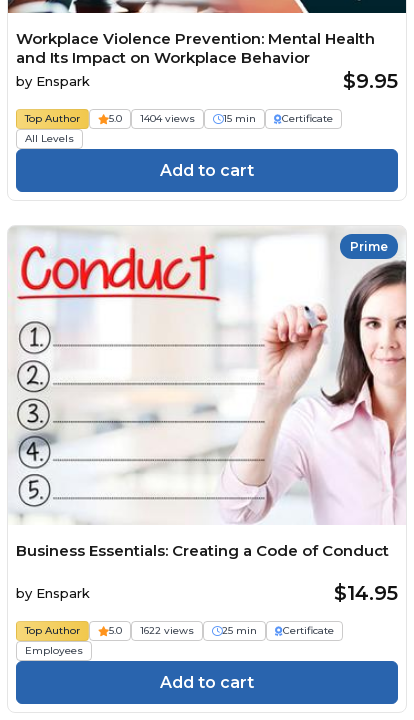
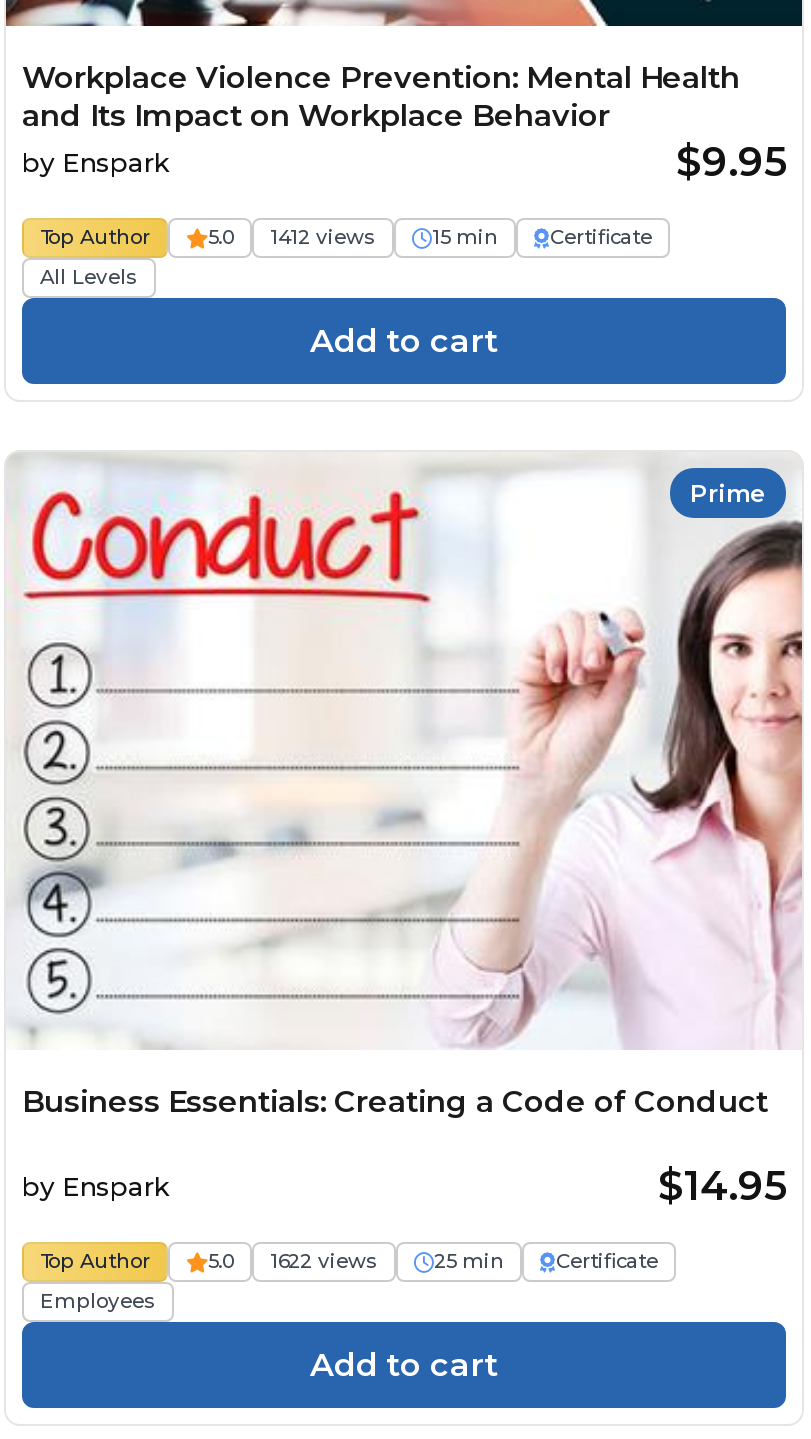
[109,112,195,125] 5.0 1404 views -> [208,224,376,250] 5.0 1412 views

